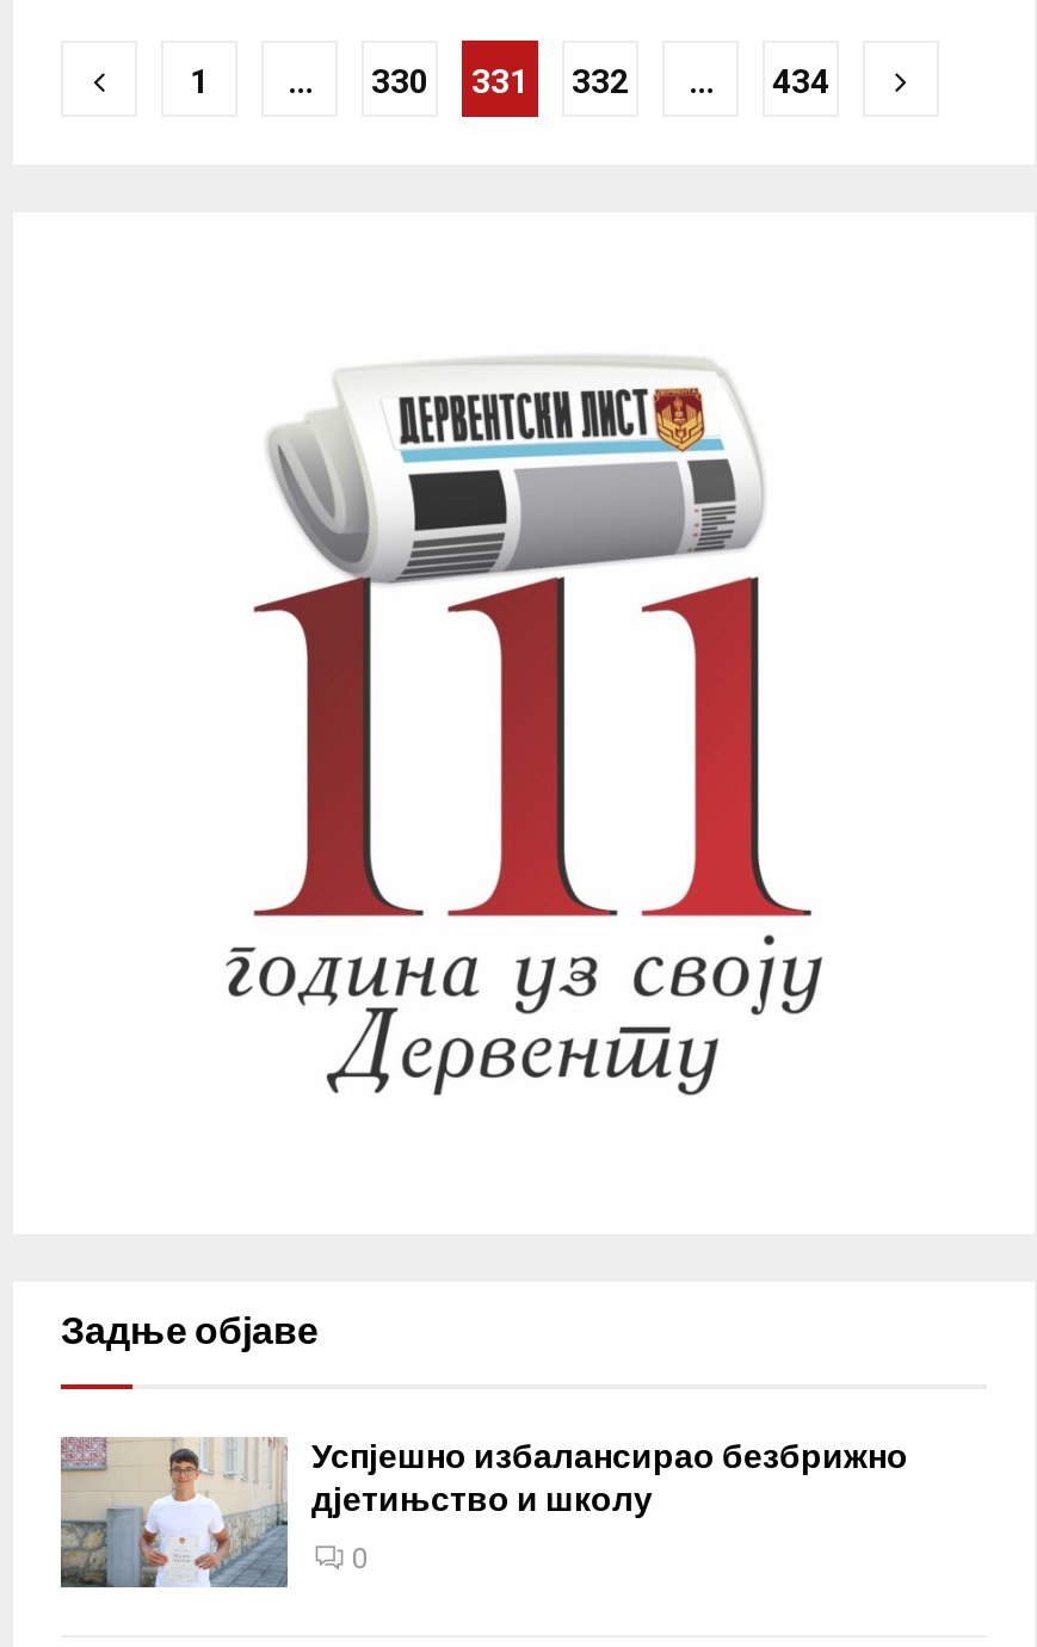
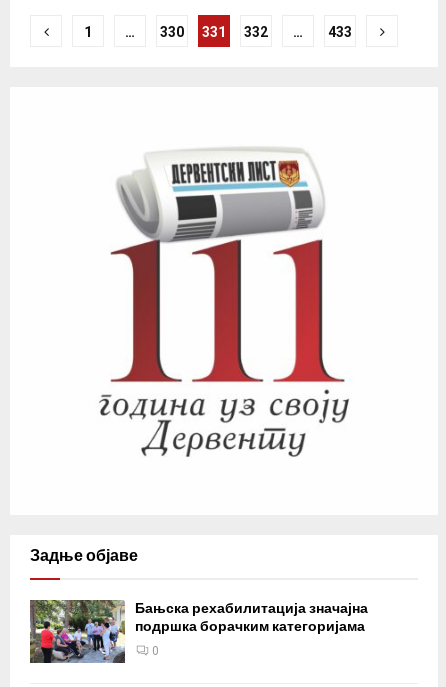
[772,62,829,100] 434 -> [328,24,352,40] 433
[61,1437,908,1590] [image] | Успјешно избалансирао безбрижно | дјетињство и школу -> [30,599,368,664] [image] | Бањска рехабилитација значајна | подршка борачким категоријама

